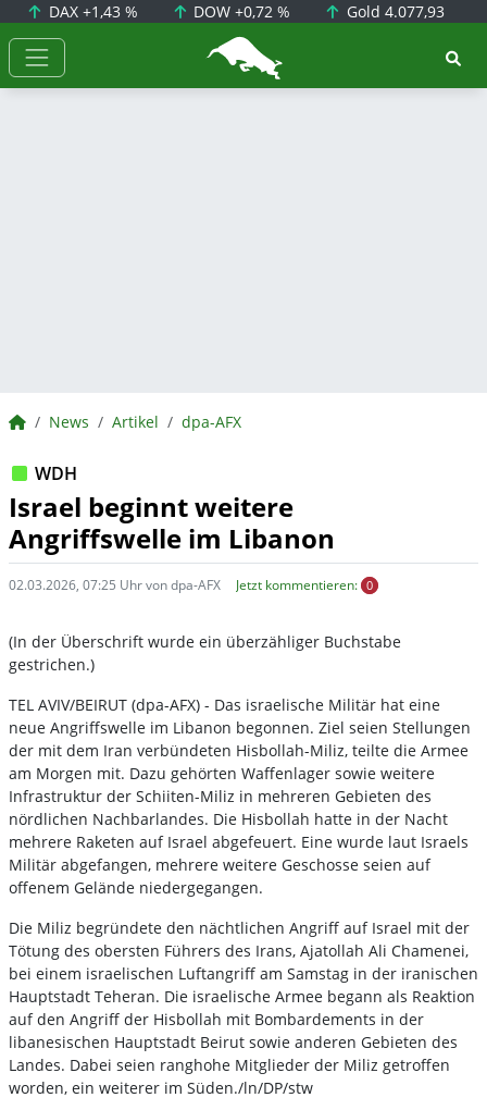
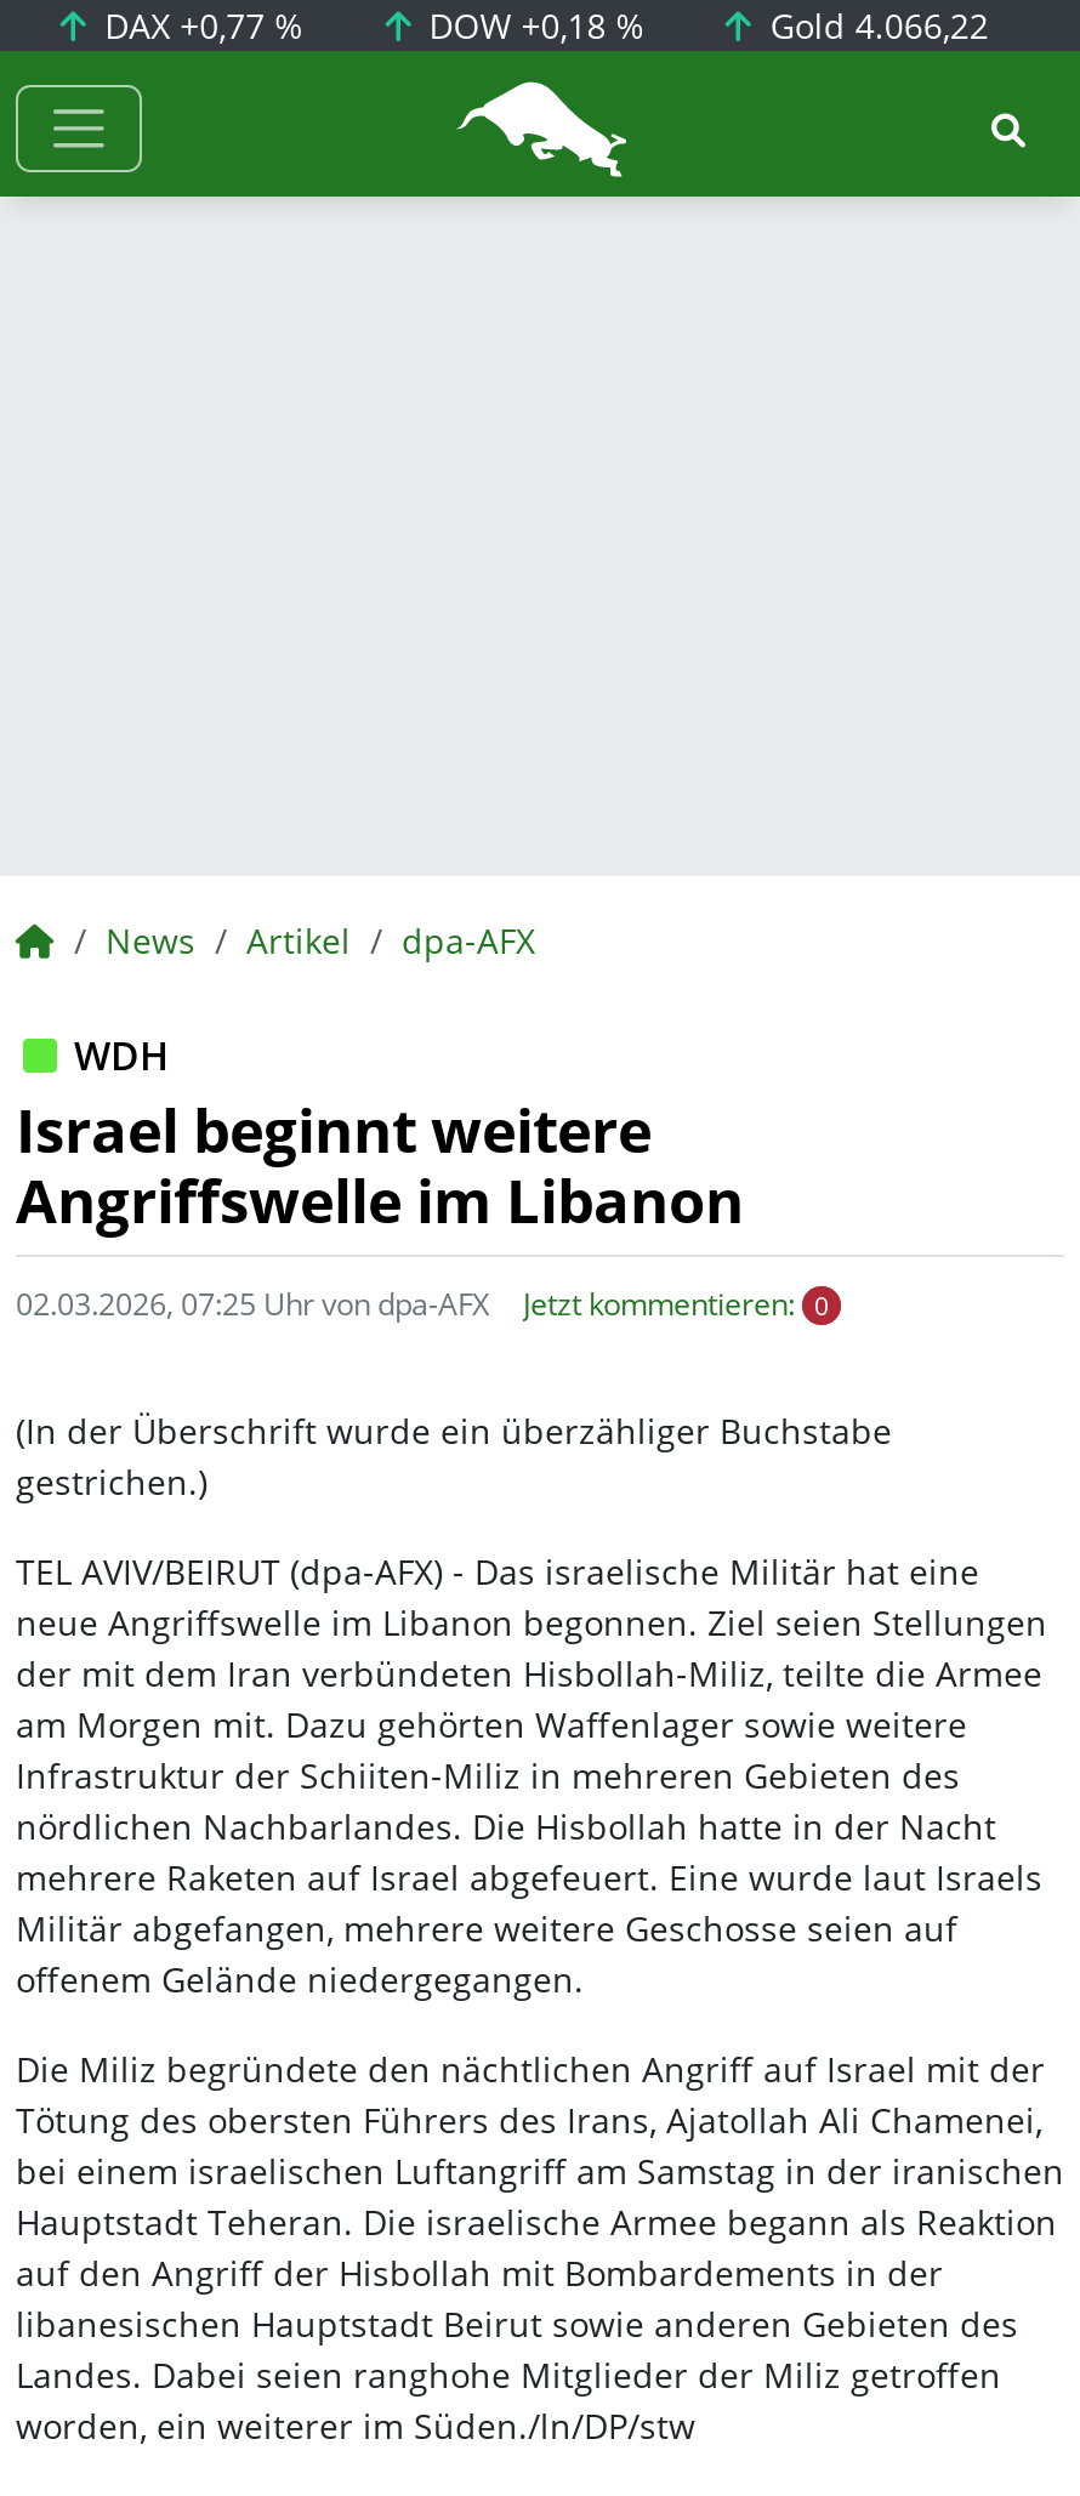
[44,1,138,22] DAX +1,43 % -> [95,2,304,49] DAX +0,77 %
[189,1,290,22] DOW +0,72 % -> [419,2,645,49] DOW +0,18 %
[342,1,444,22] Gold 4.077,93 -> [761,2,989,49] Gold 4.066,22

